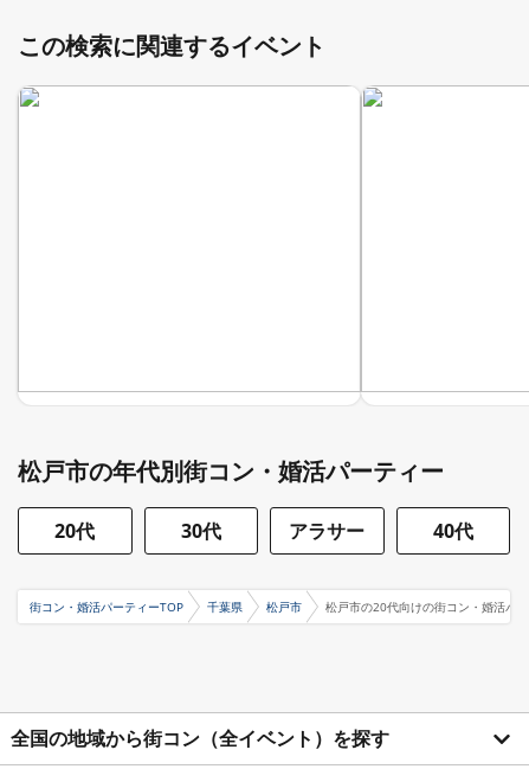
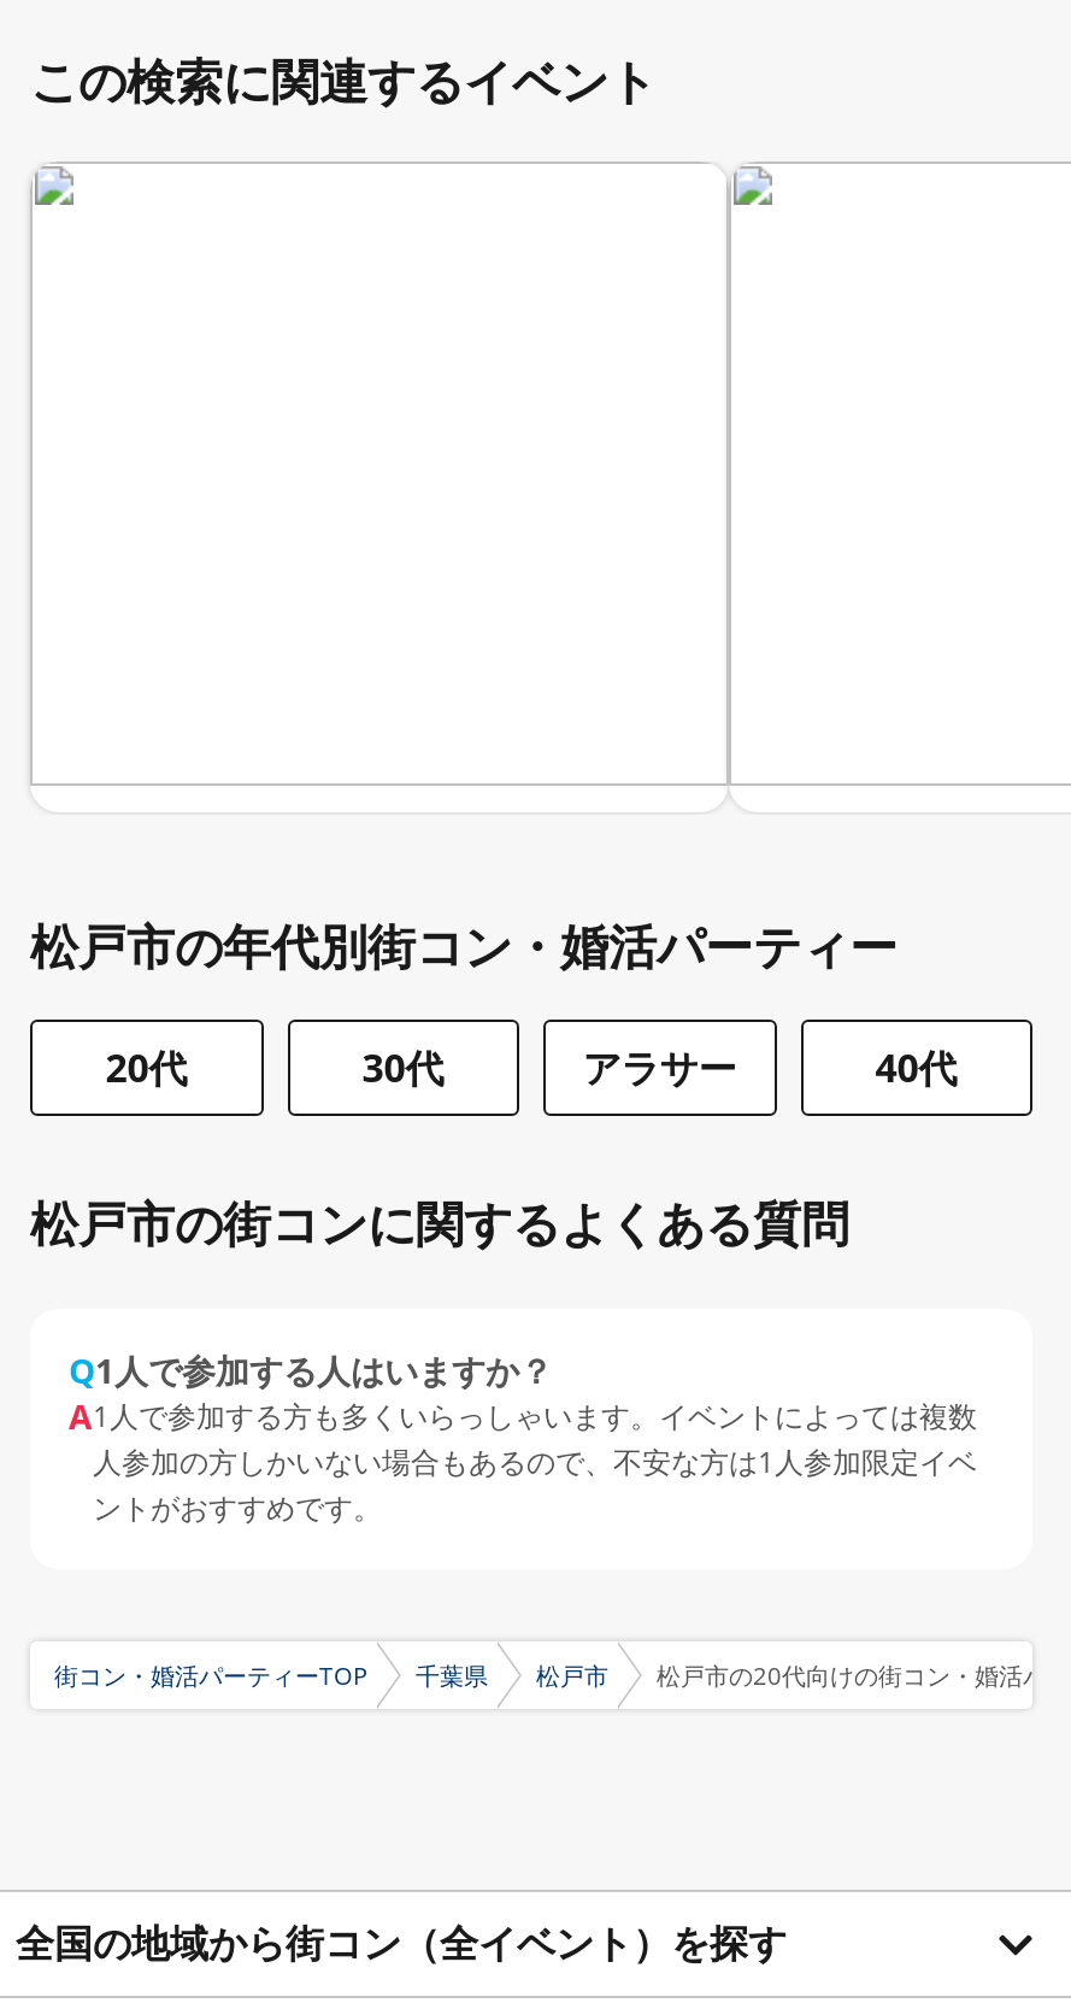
none -> [30,1191,977,1528] 松戸市の街コンに関するよくある質問 | Q1人で参加する人はいますか？ | A1人で参加する方も多くいらっしゃいます。イベントによっては複数 | 人参加の方しかいない場合もあるので、不安な方は1人参加限定イベ | ントがおすすめです。

